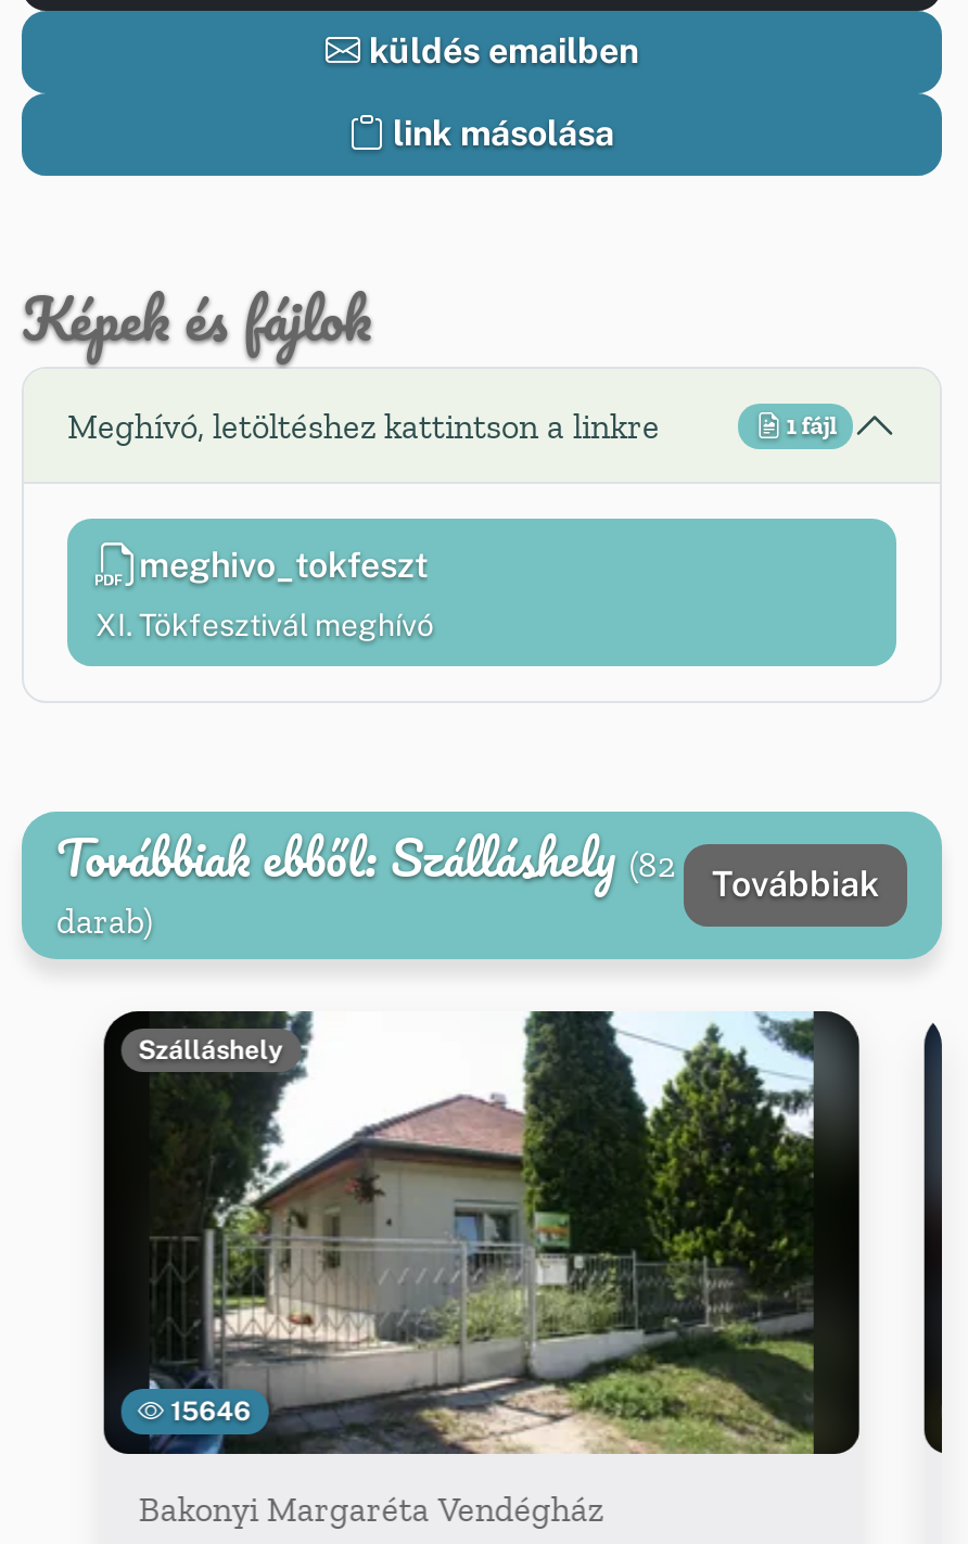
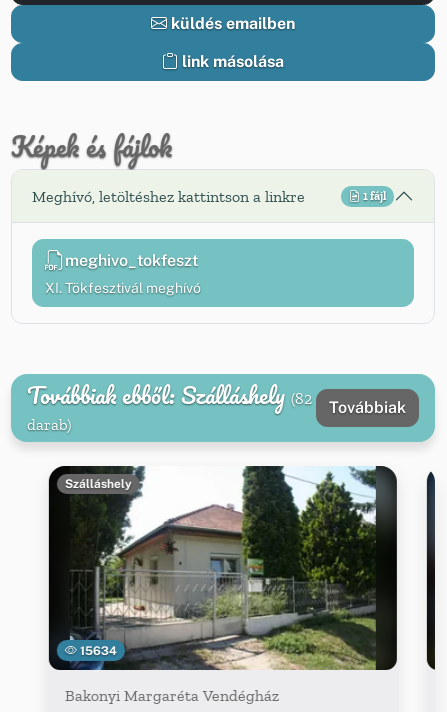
[164,1397,251,1427] 15646 -> [77,644,117,658] 15634

